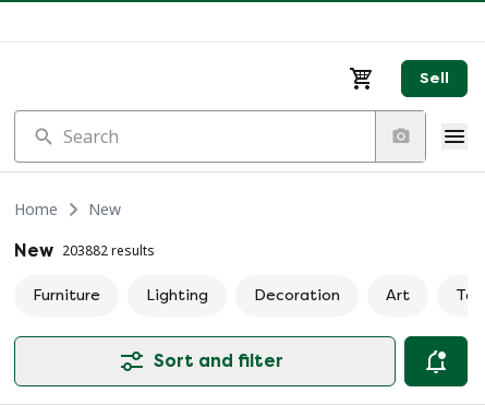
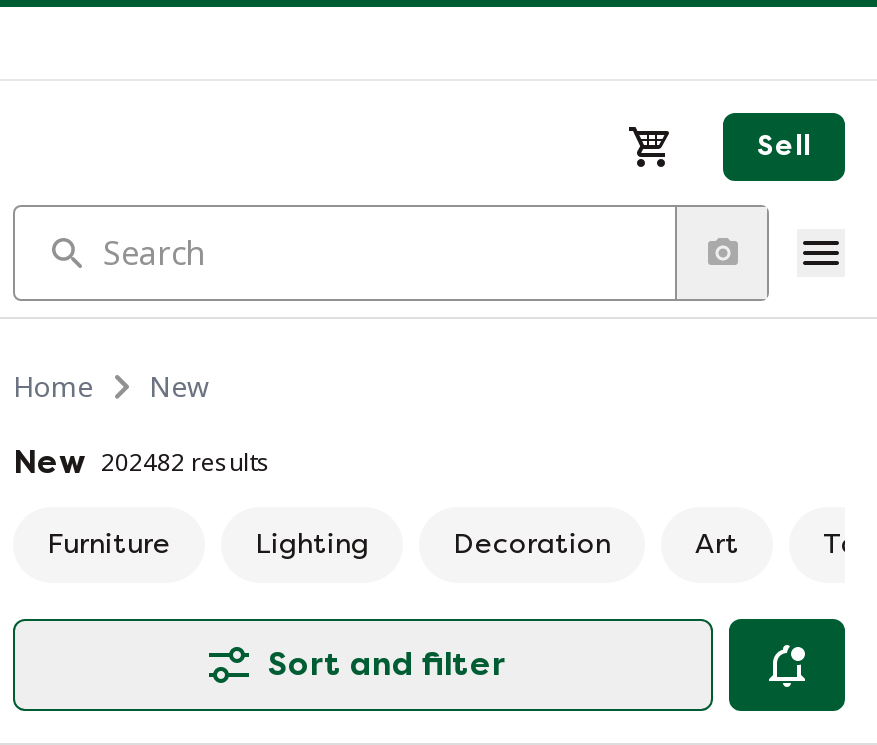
[14,240,155,261] New 203882 results -> [13,443,271,481] New 202482 results

